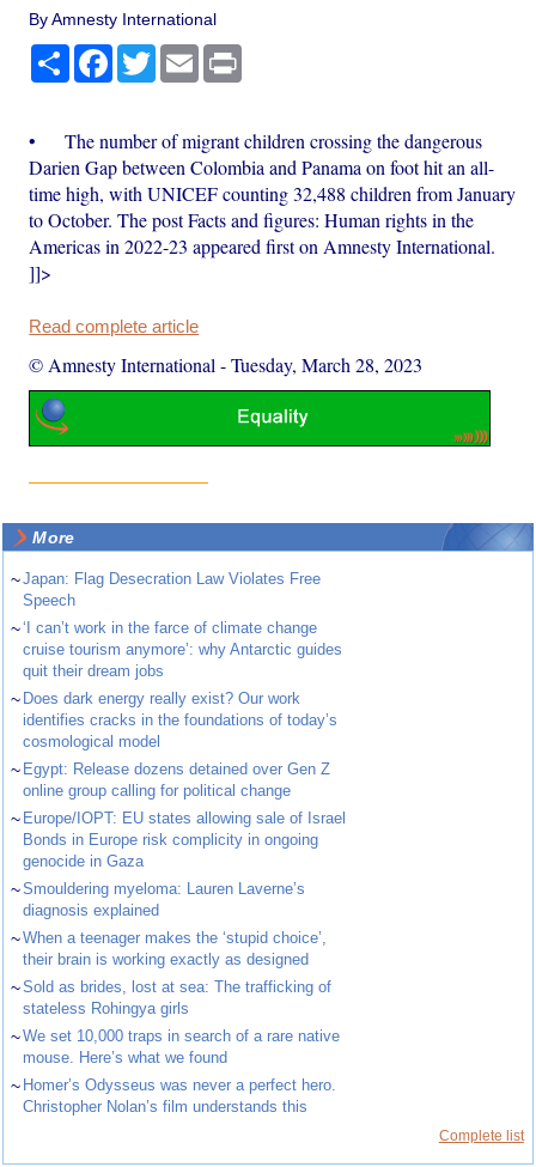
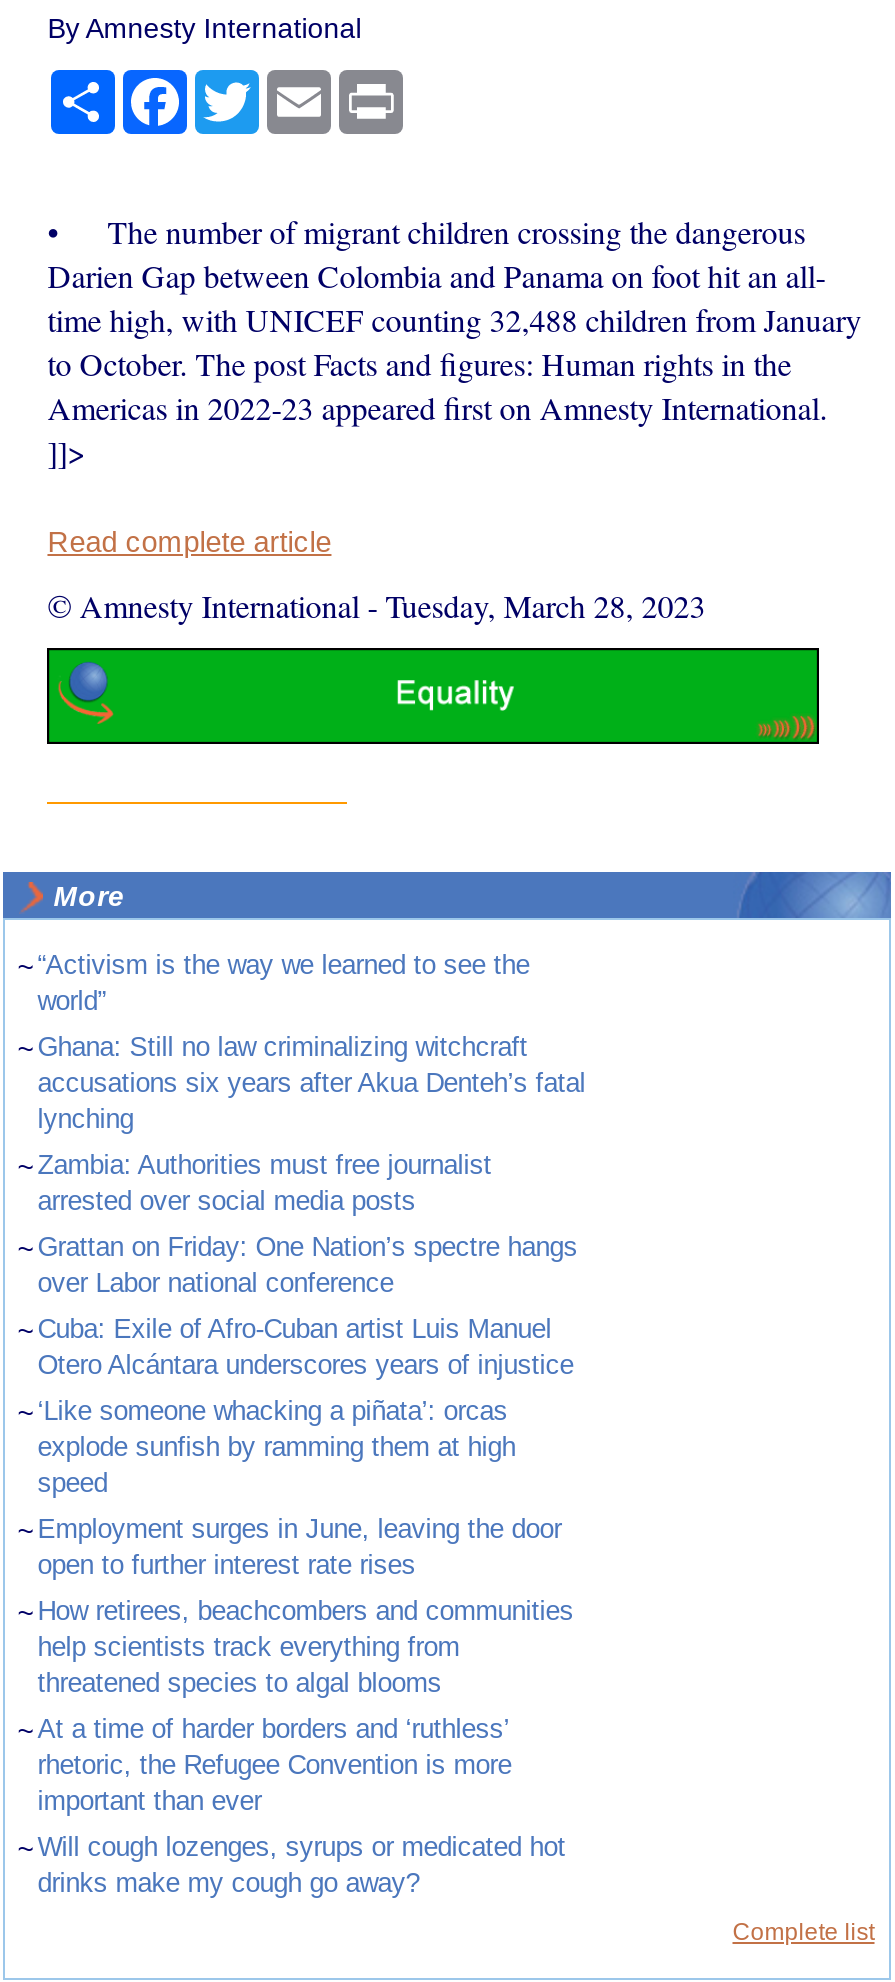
[11,570,321,610] ~ Japan: Flag Desecration Law Violates Free | Speech -> [17,949,529,1015] ~ “Activism is the way we learned to see the | world”
[11,619,342,680] ~ ‘I can’t work in the farce of climate change | cruise tourism anymore’: why Antarctic guides | quit their dream jobs -> [17,1031,585,1133] ~ Ghana: Still no law criminalizing witchcraft | accusations six years after Akua Denteh’s fatal | lynching
[11,690,338,751] ~ Does dark energy really exist? Our work | identifies cracks in the foundations of today’s | cosmological model -> [17,1149,491,1215] ~ Zambia: Authorities must free journalist | arrested over social media posts
[11,761,330,800] ~ Egypt: Release dozens detained over Gen Z | online group calling for political change -> [17,1231,577,1297] ~ Grattan on Friday: One Nation’s spectre hangs | over Labor national conference
[11,810,346,871] ~ Europe/IOPT: EU states allowing sale of Israel | Bonds in Europe risk complicity in ongoing | genocide in Gaza -> [17,1313,573,1379] ~ Cuba: Exile of Afro-Cuban artist Luis Manuel | Otero Alcántara underscores years of injustice
[11,880,305,920] ~ Smouldering myeloma: Lauren Laverne’s | diagnosis explained -> [17,1395,515,1497] ~ ‘Like someone whacking a piñata’: orcas | explode sunfish by ramming them at high | speed
[11,929,327,969] ~ When a teenager makes the ‘stupid choice’, | their brain is working exactly as designed -> [17,1513,561,1579] ~ Employment surges in June, leaving the door | open to further interest rate rises
[11,978,332,1018] ~ Sold as brides, lost at sea: The trafficking of | stateless Rohingya girls -> [17,1595,573,1697] ~ How retirees, beachcombers and communities | help scientists track everything from | threatened species to algal blooms
[11,1028,340,1067] ~ We set 10,000 traps in search of a rare native | mouse. Here’s what we found -> [17,1713,511,1815] ~ At a time of harder borders and ‘ruthless’ | rhetoric, the Refugee Convention is more | important than ever
[11,1077,336,1116] ~ Homer’s Odysseus was never a perfect hero. | Christopher Nolan’s film understands this -> [17,1831,565,1897] ~ Will cough lozenges, syrups or medicated hot | drinks make my cough go away?

